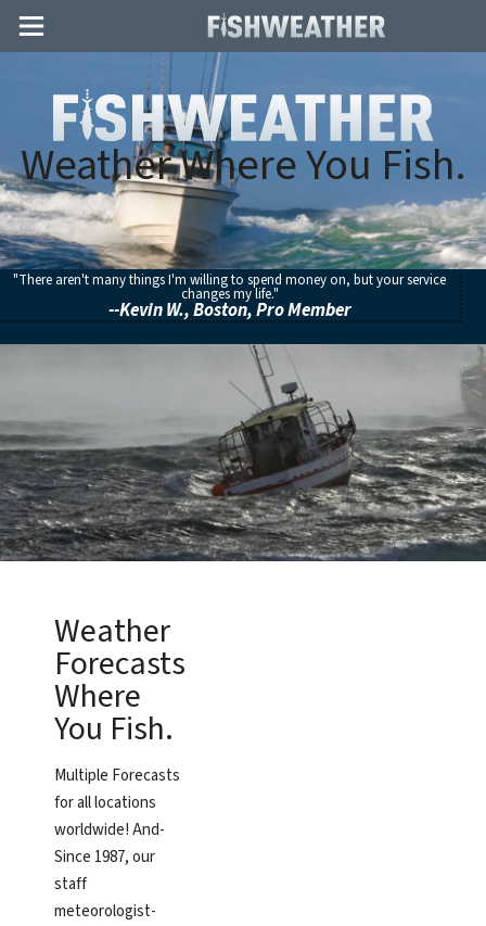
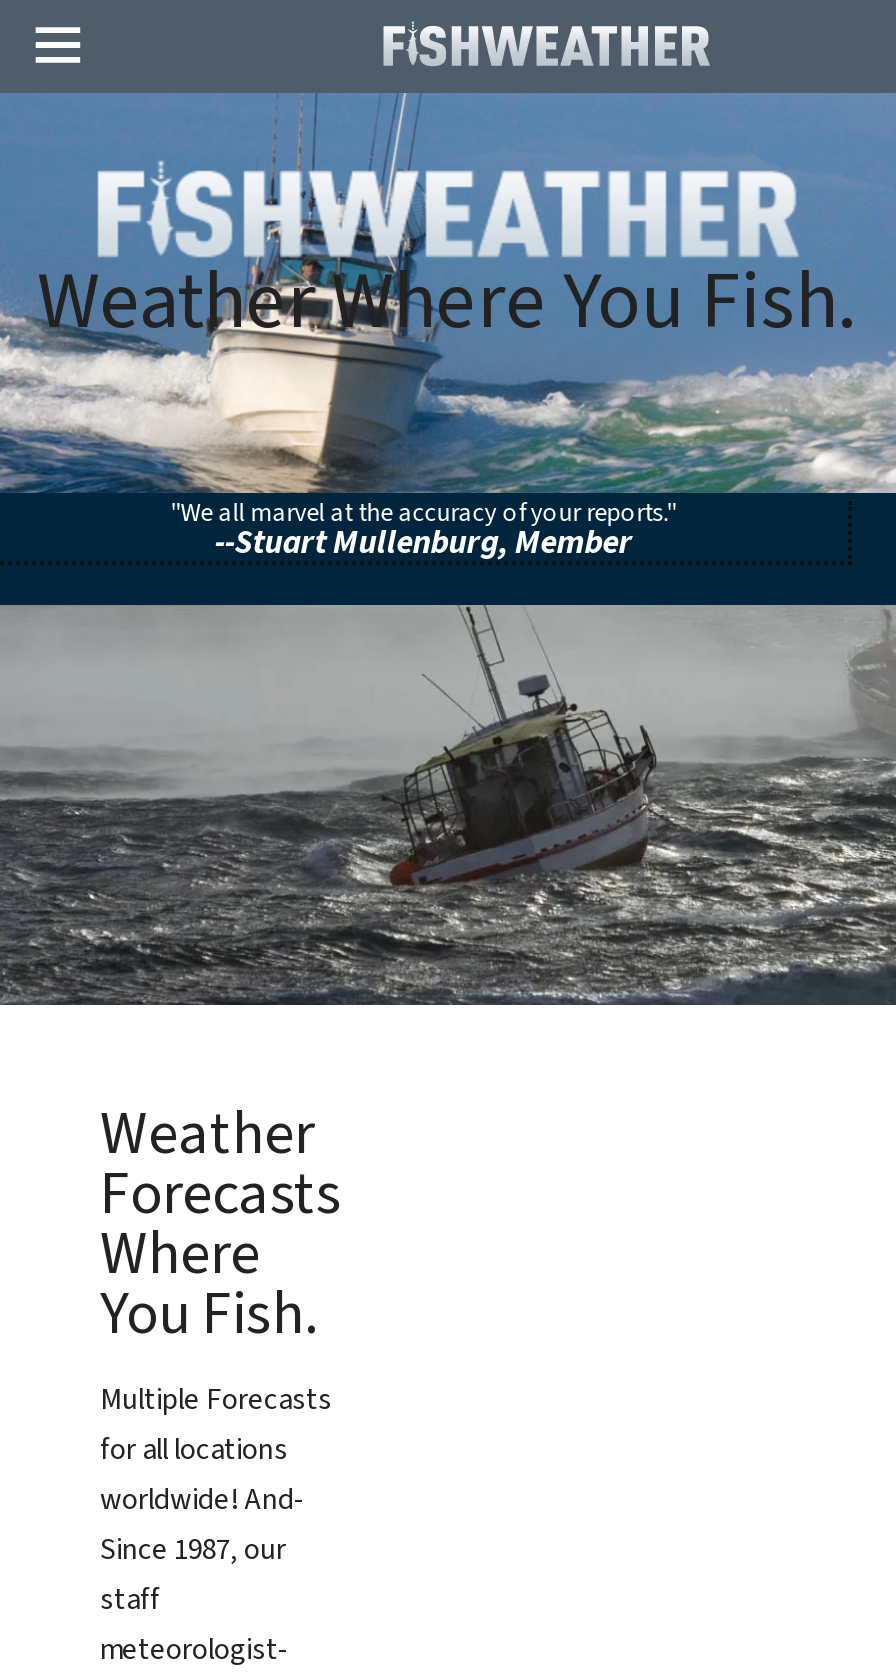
[13,271,446,324] "There aren't many things I'm willing to spend money on, but your service | changes my life." | --Kevin W., Boston, Pro Member -> [171,496,677,568] "We all marvel at the accuracy of your reports." | --Stuart Mullenburg, Member

